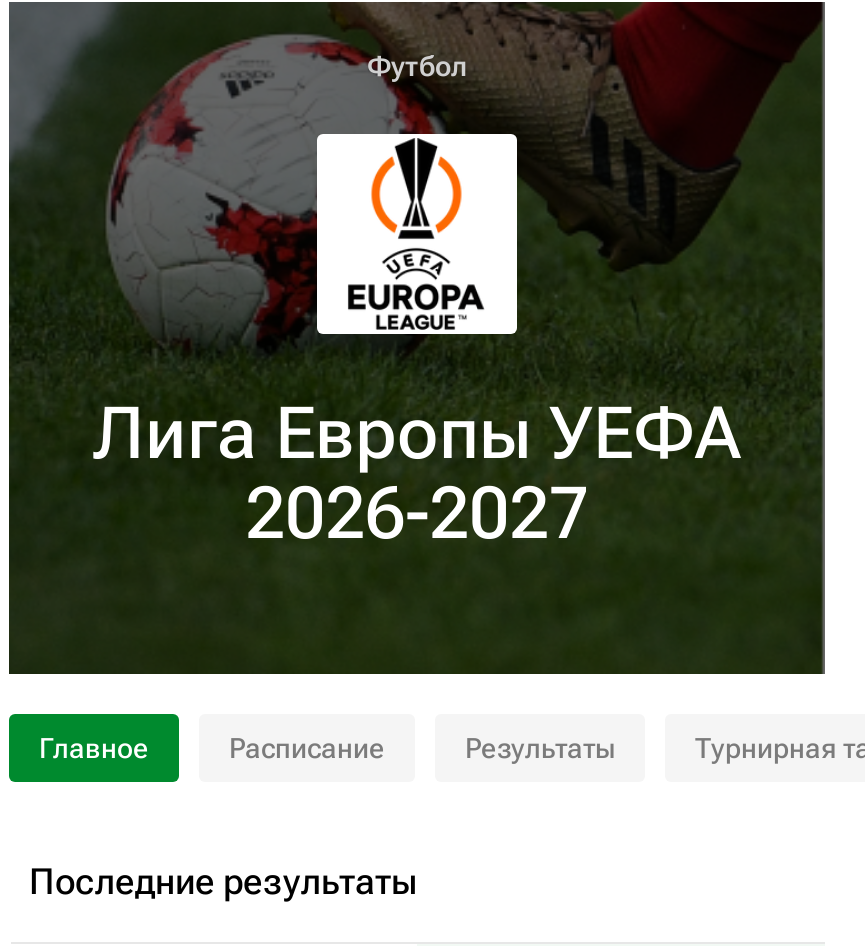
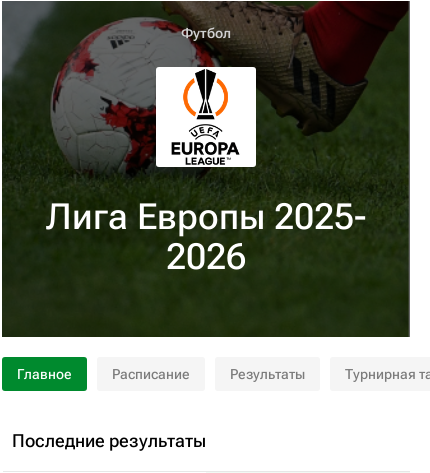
[93,392,741,476] Лига Европы УЕФА -> [46,196,366,238] Лига Европы 2025-
[245,472,589,556] 2026-2027 -> [166,236,246,278] 2026

